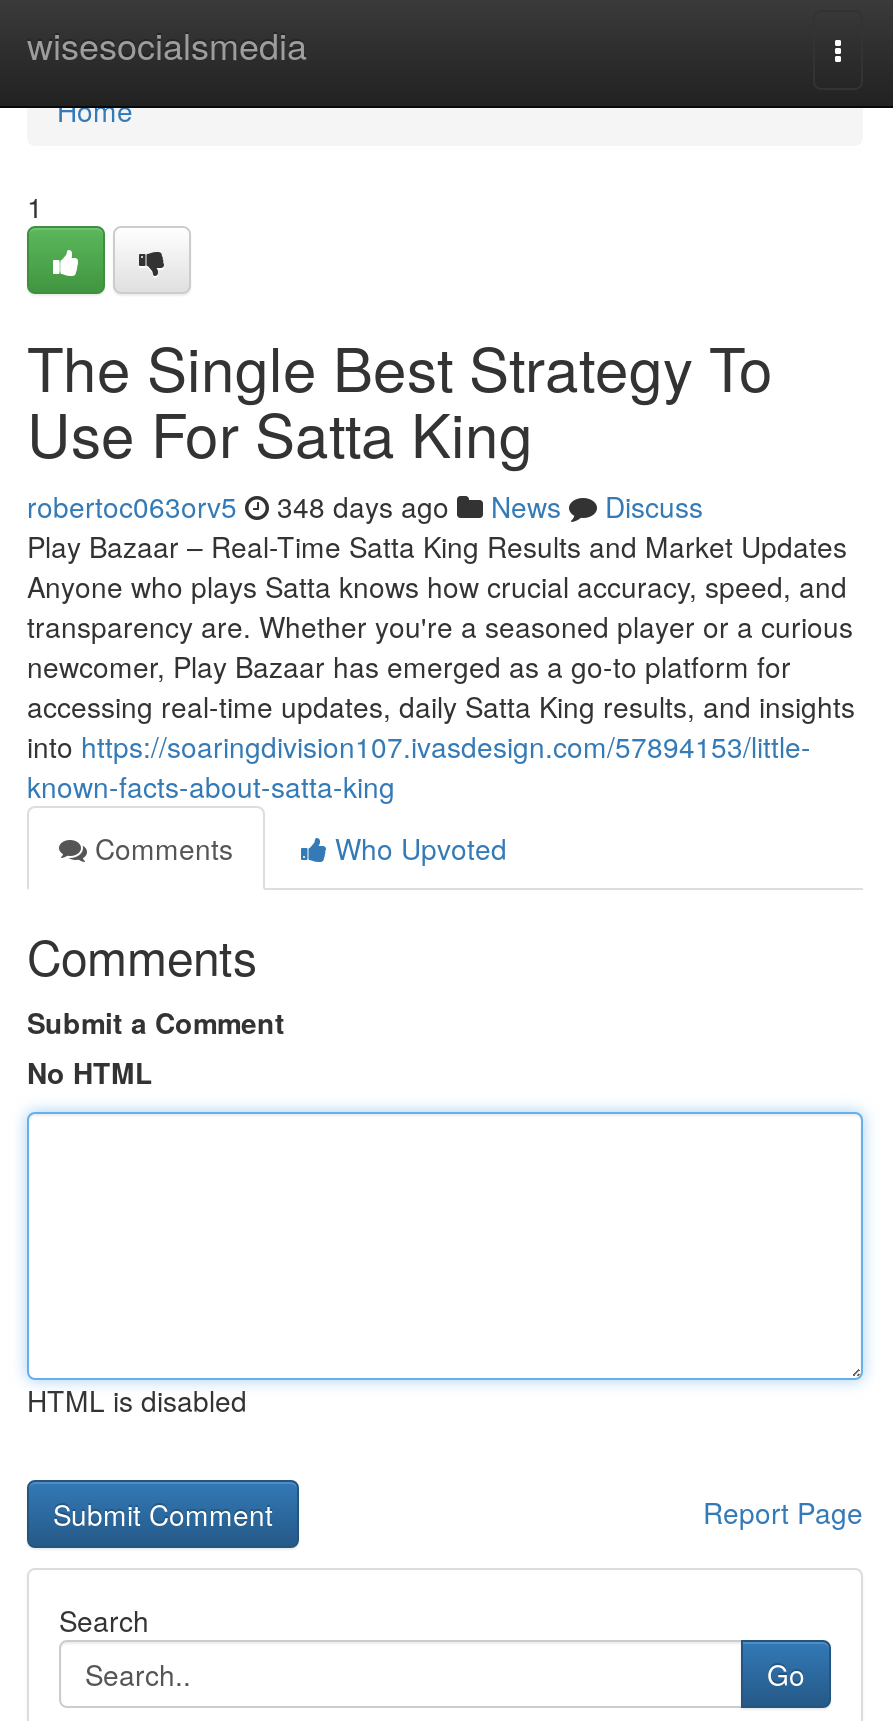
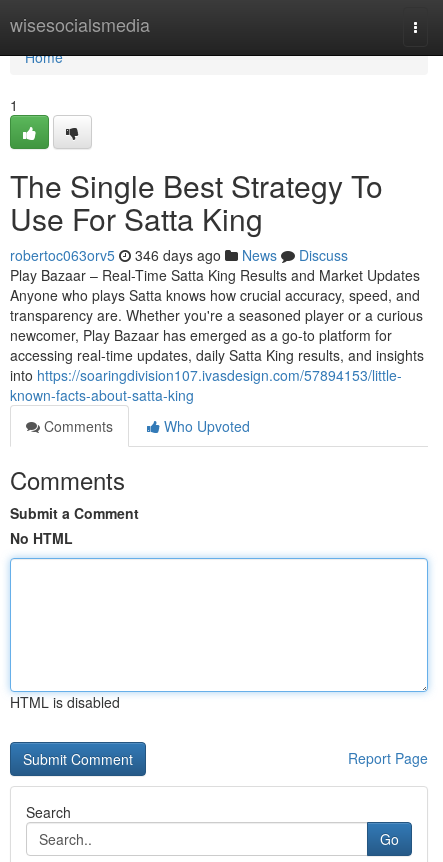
[27,486,703,526] robertoc063orv5 348 days ago News Discuss -> [10,245,348,265] robertoc063orv5 346 days ago News Discuss

